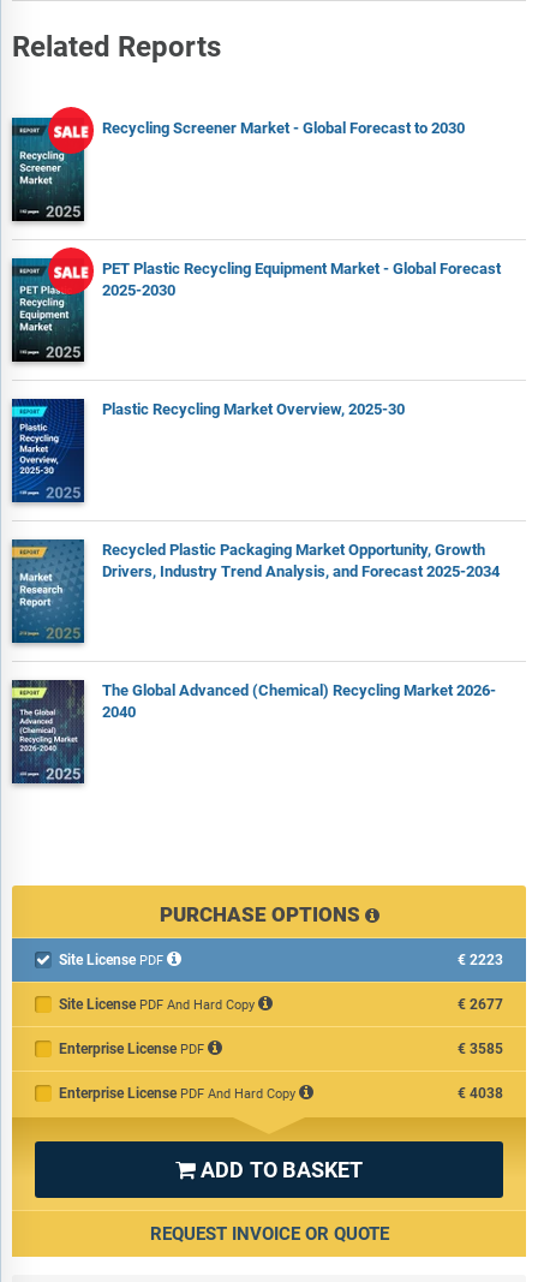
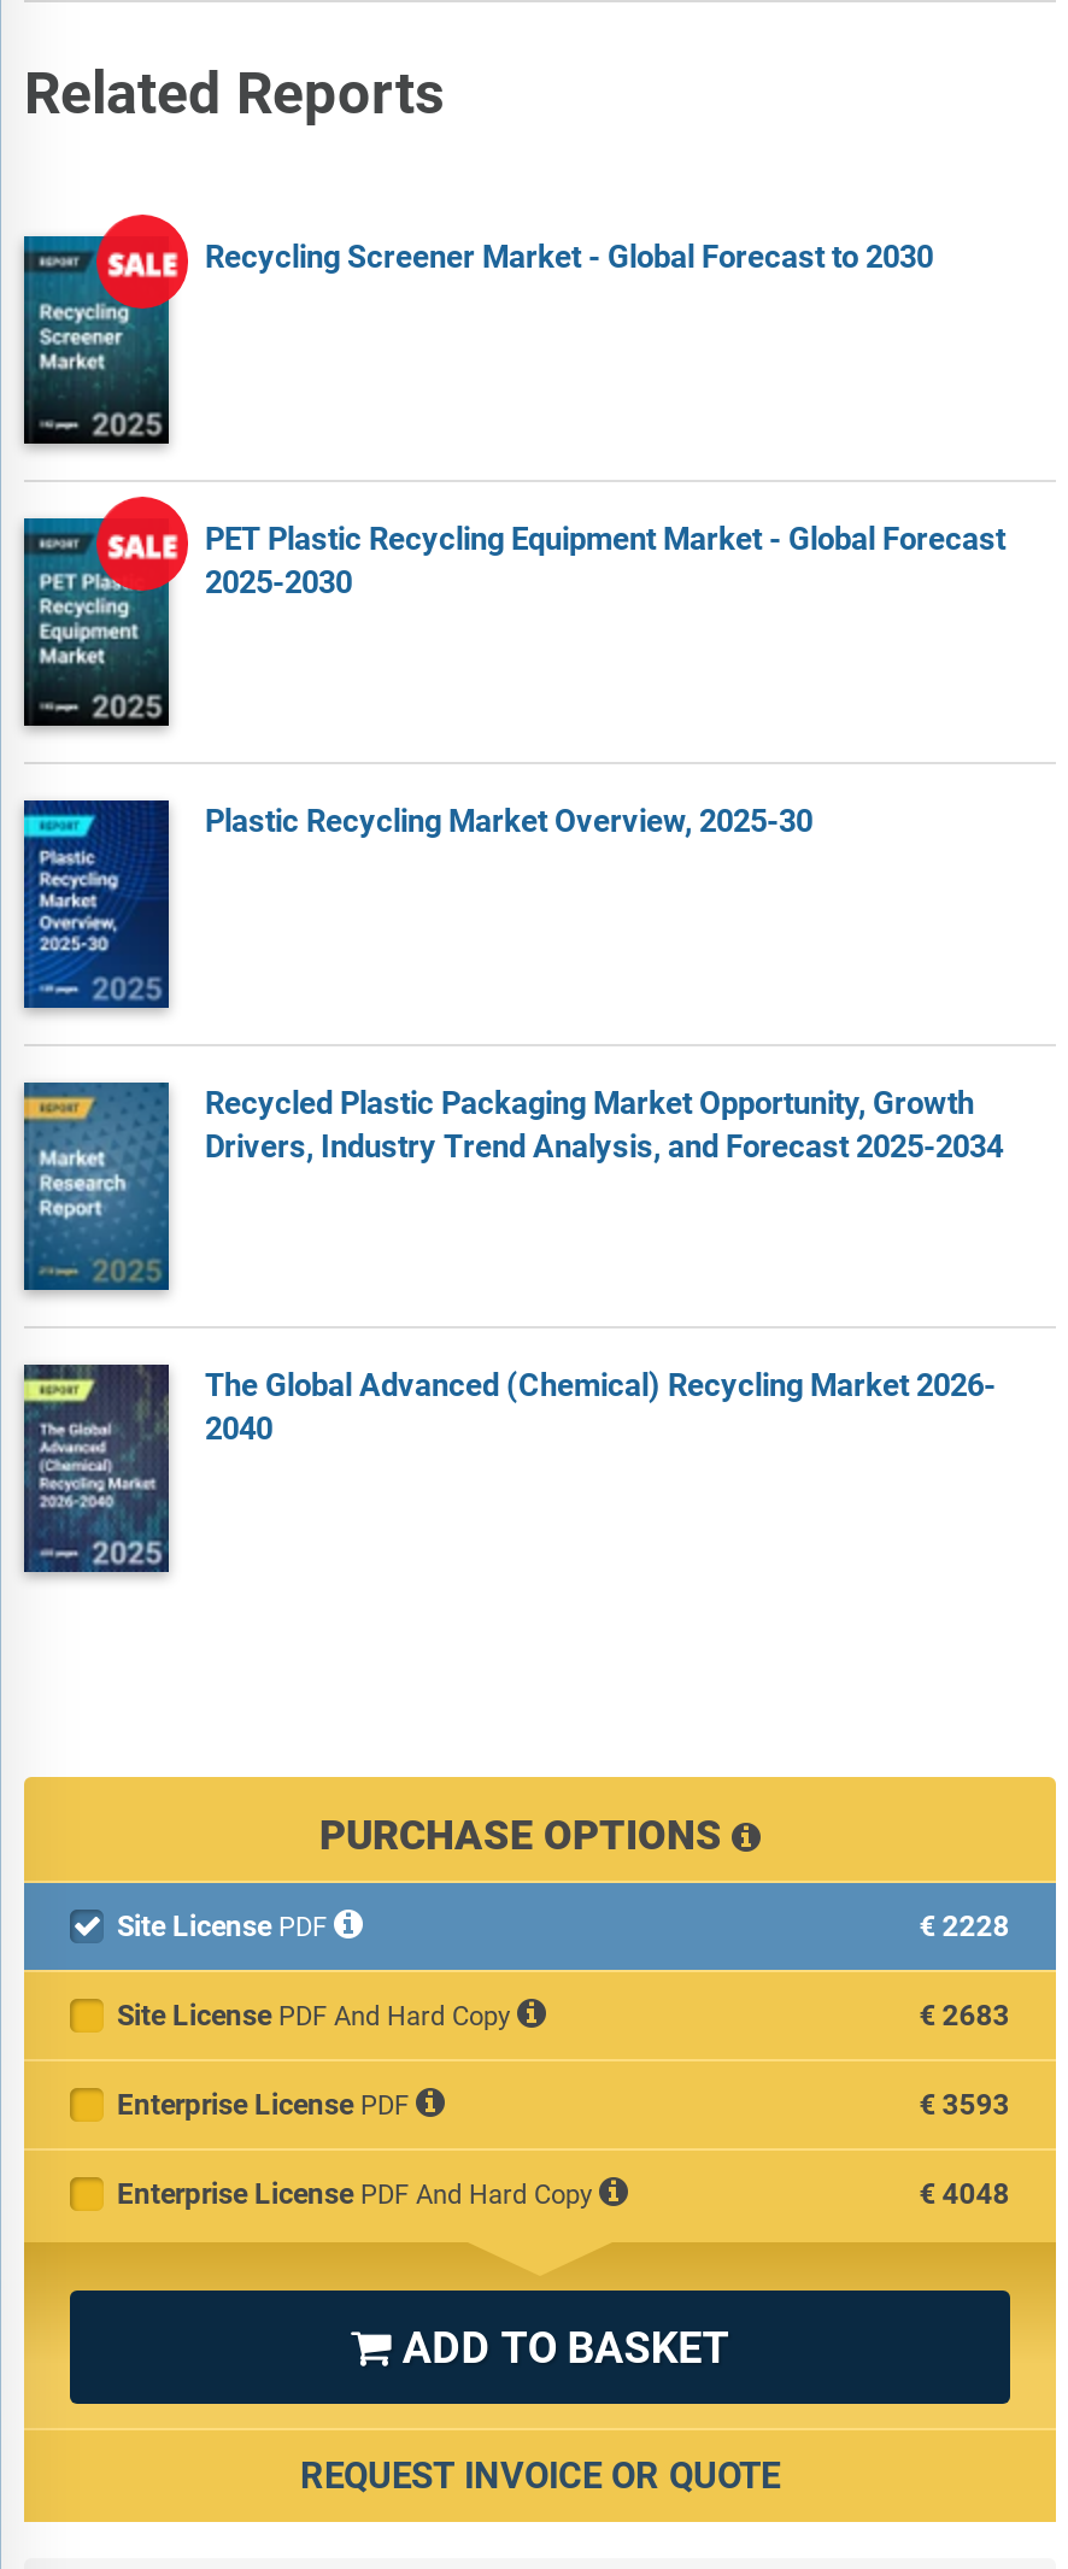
[469,951,503,968] €2223 -> [942,1909,1010,1943] €2228
[469,996,503,1013] €2677 -> [942,1998,1010,2032] €2683
[469,1040,503,1057] €3585 -> [942,2087,1010,2121] €3593
[469,1085,503,1101] €4038 -> [942,2176,1010,2210] €4048

